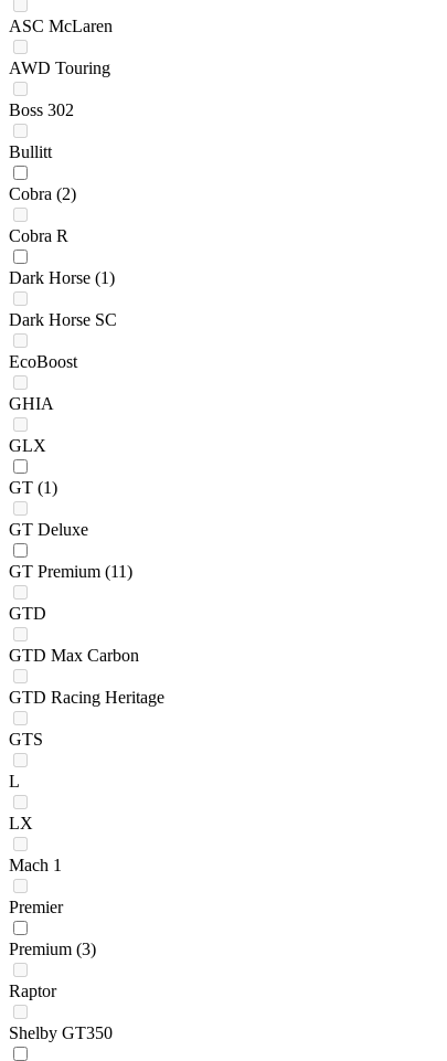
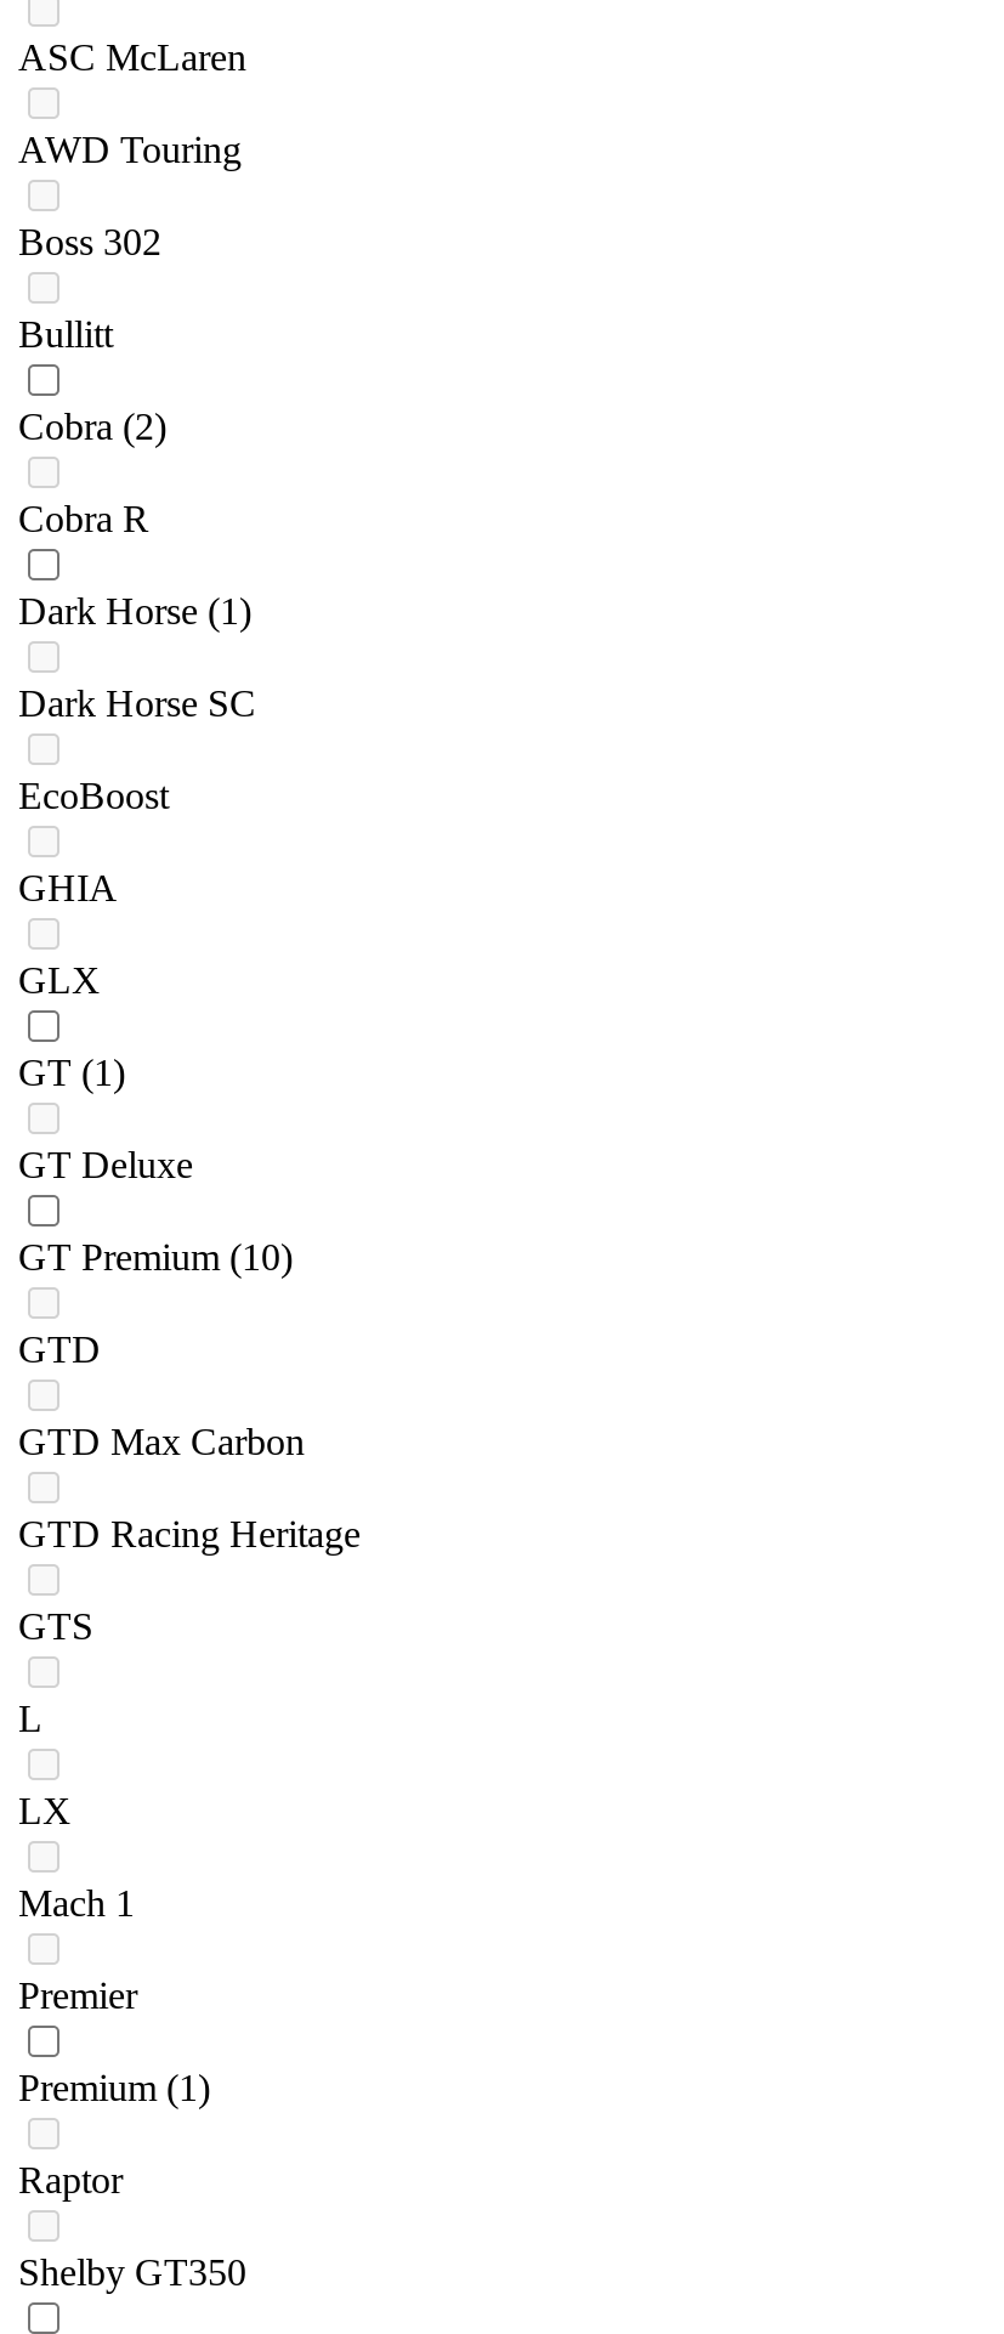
[9,562,132,581] GT Premium (11) -> [18,1237,293,1278] GT Premium (10)
[9,940,96,959] Premium (3) -> [18,2068,210,2109] Premium (1)

